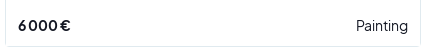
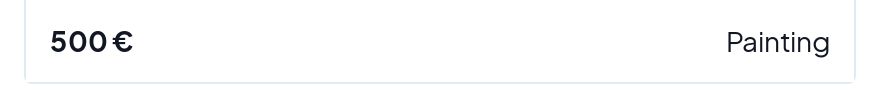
[18,16,71,34] 6 000 € -> [50,22,134,58] 500 €

